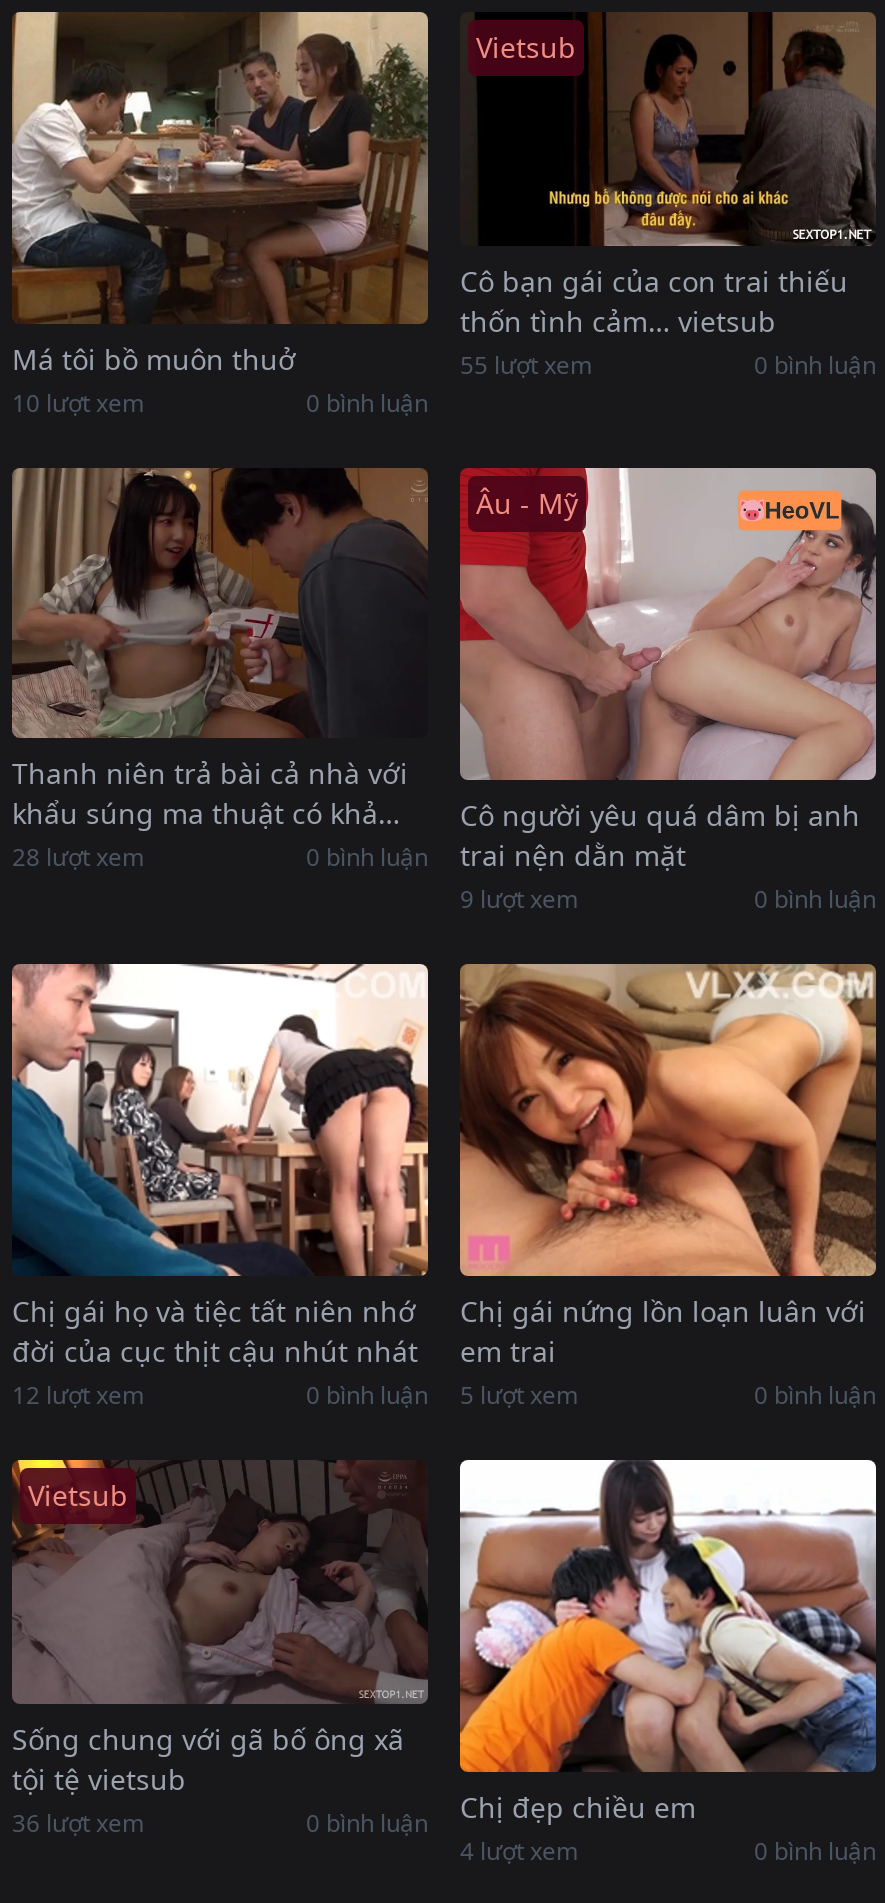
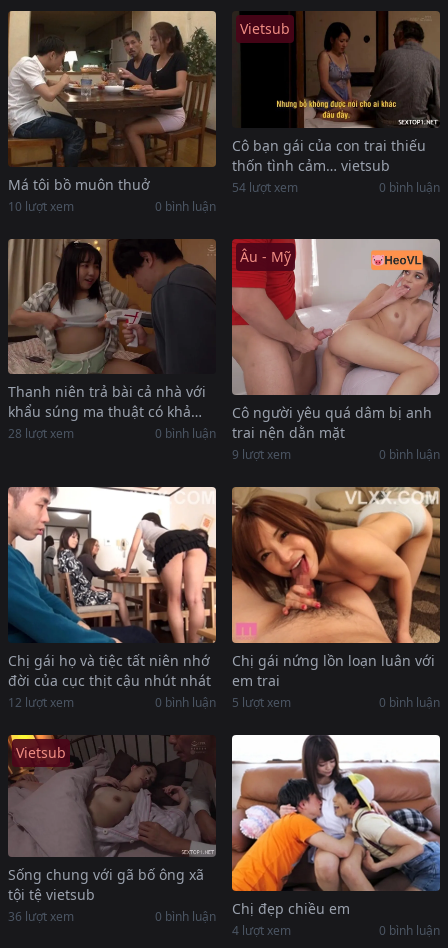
[460,347,592,381] 55 lượt xem -> [232,179,298,196] 54 lượt xem

